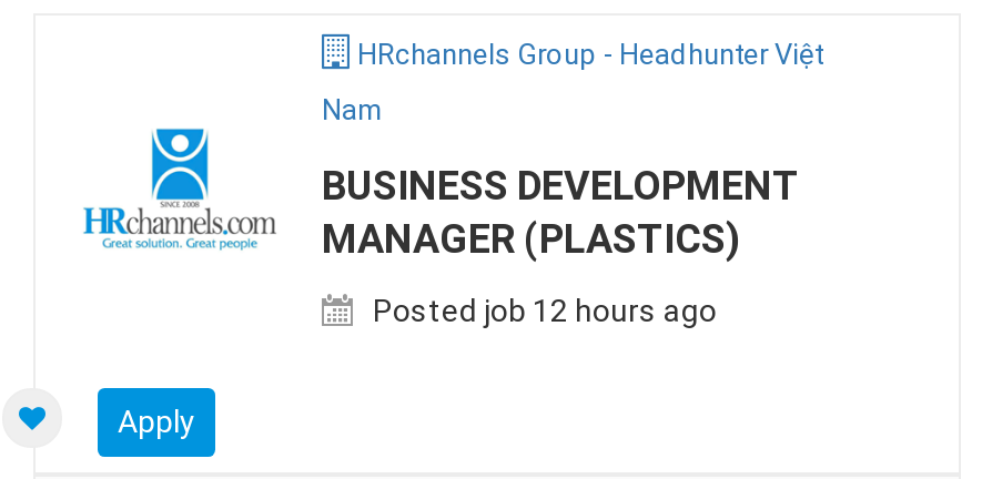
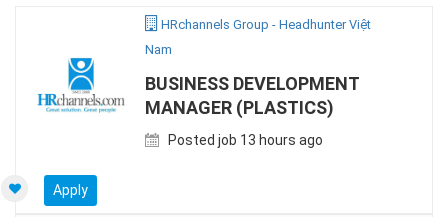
[366,293,717,328] Posted job 12 hours ago -> [165,132,323,148] Posted job 13 hours ago

